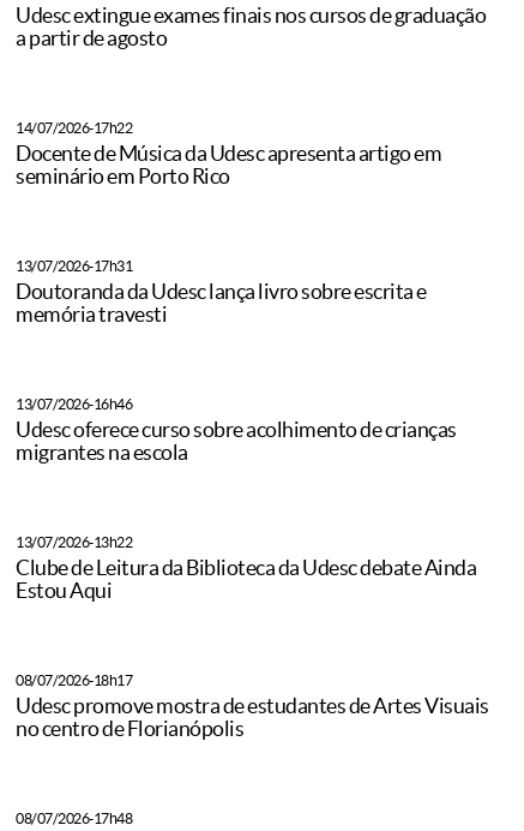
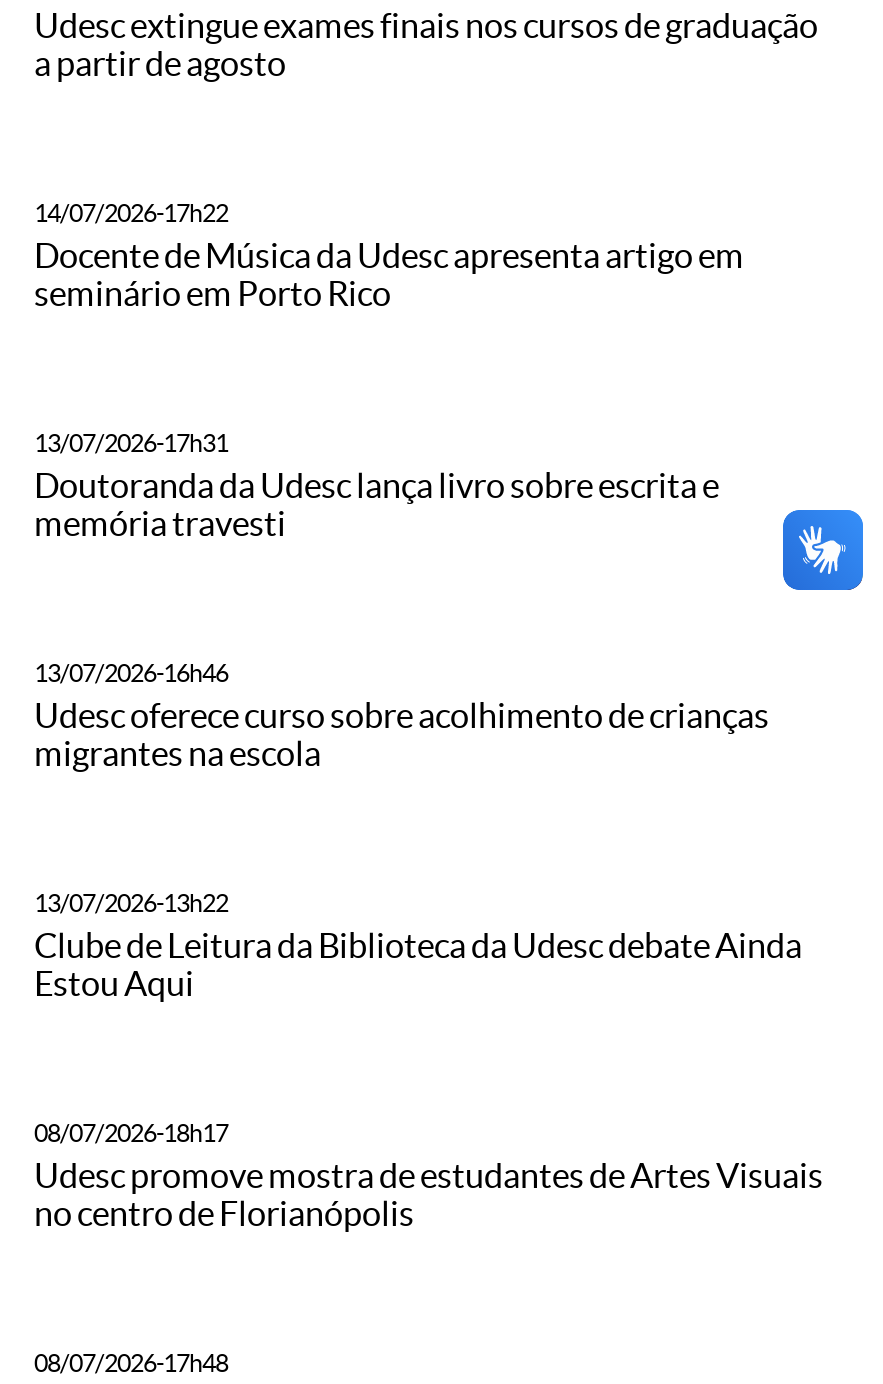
none -> [781,508,865,592] [image]

